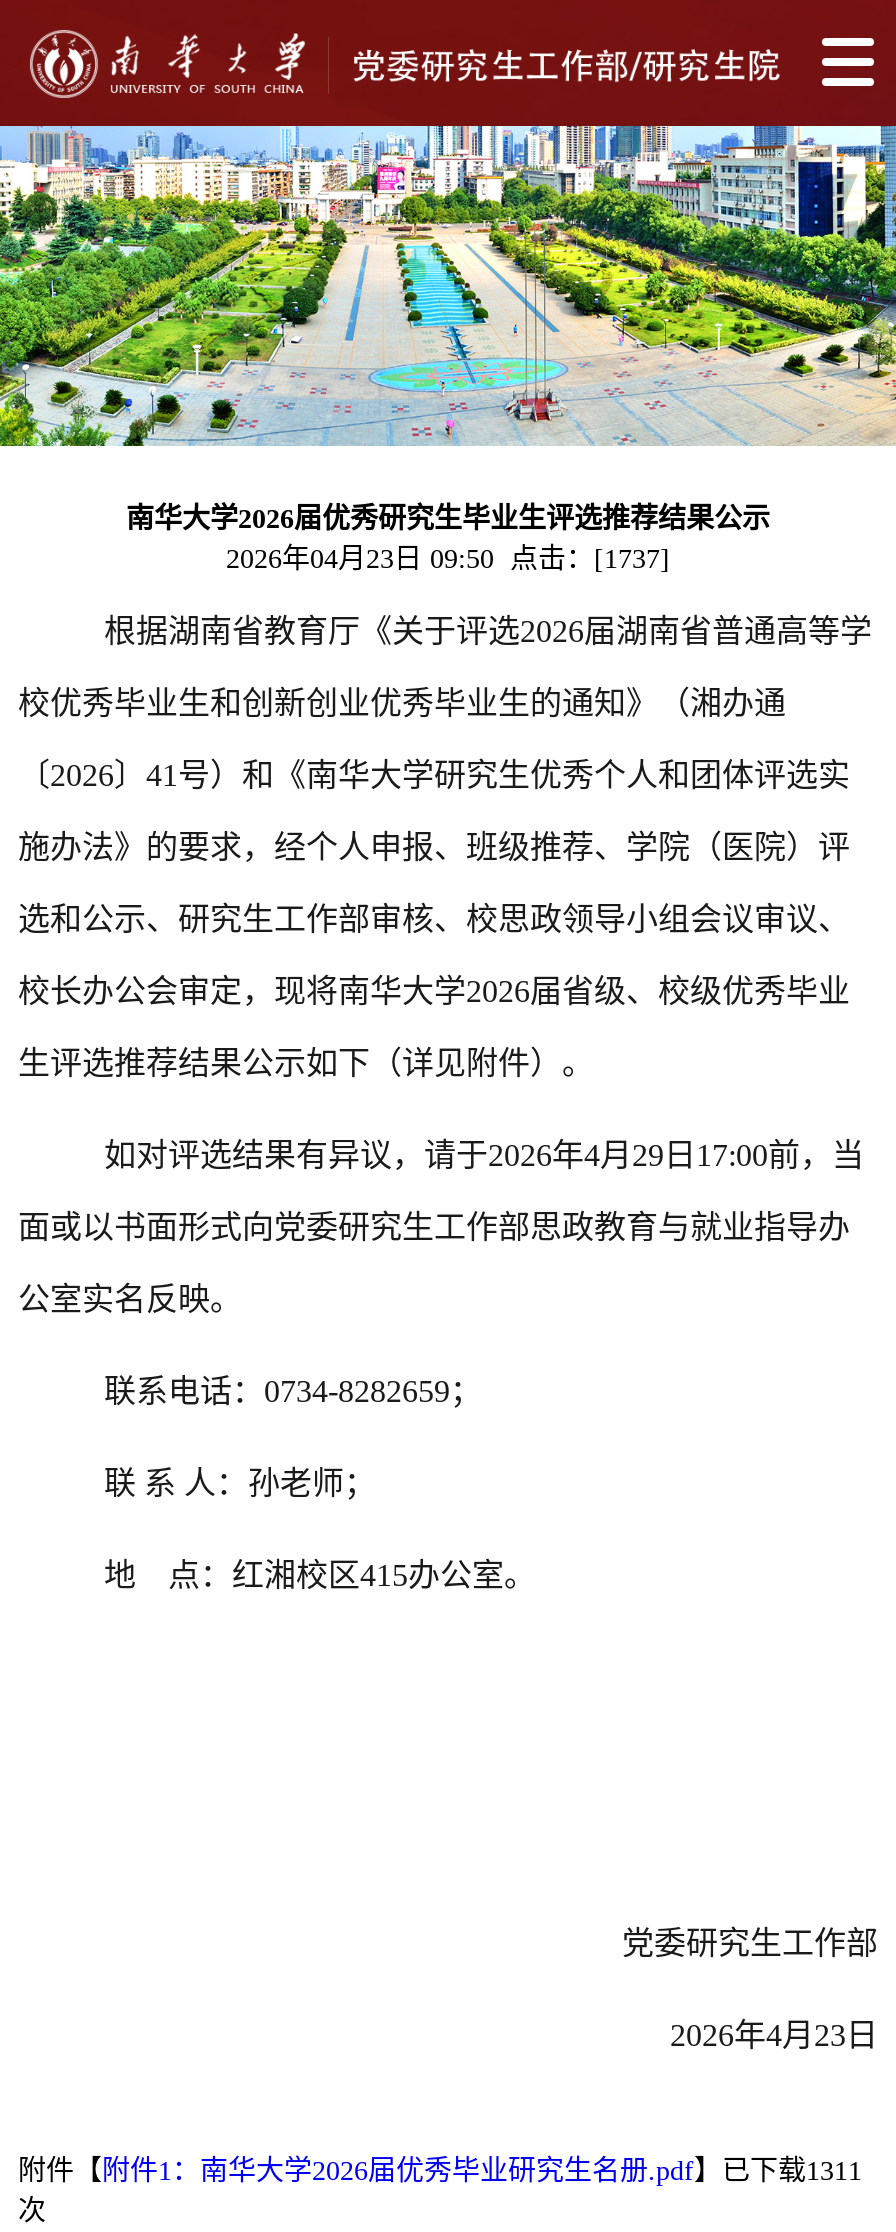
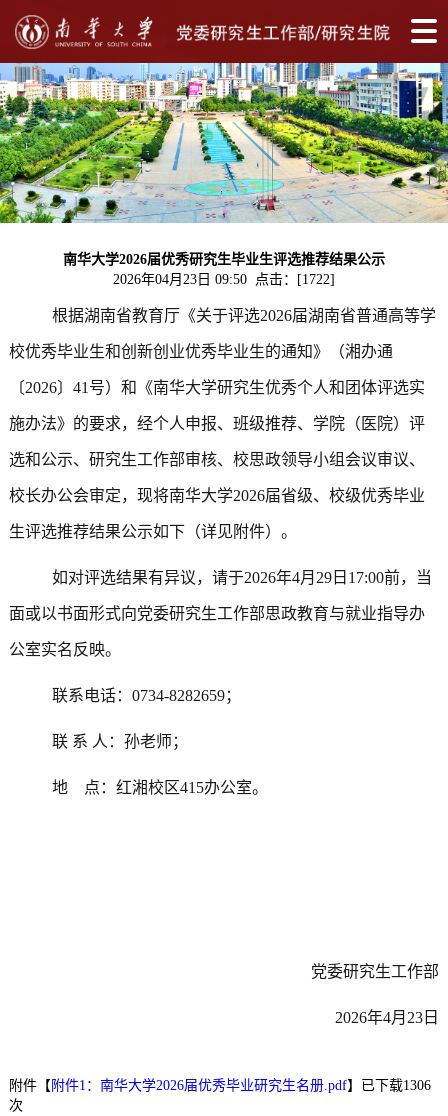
[226,544,670,574] 2026年04月23日 09:50 点击：[1737] -> [113,272,335,287] 2026年04月23日 09:50 点击：[1722]
[18,2156,862,2186] 附件【附件1：南华大学2026届优秀毕业研究生名册.pdf】已下载1311 -> [9,1078,431,1093] 附件【附件1：南华大学2026届优秀毕业研究生名册.pdf】已下载1306

